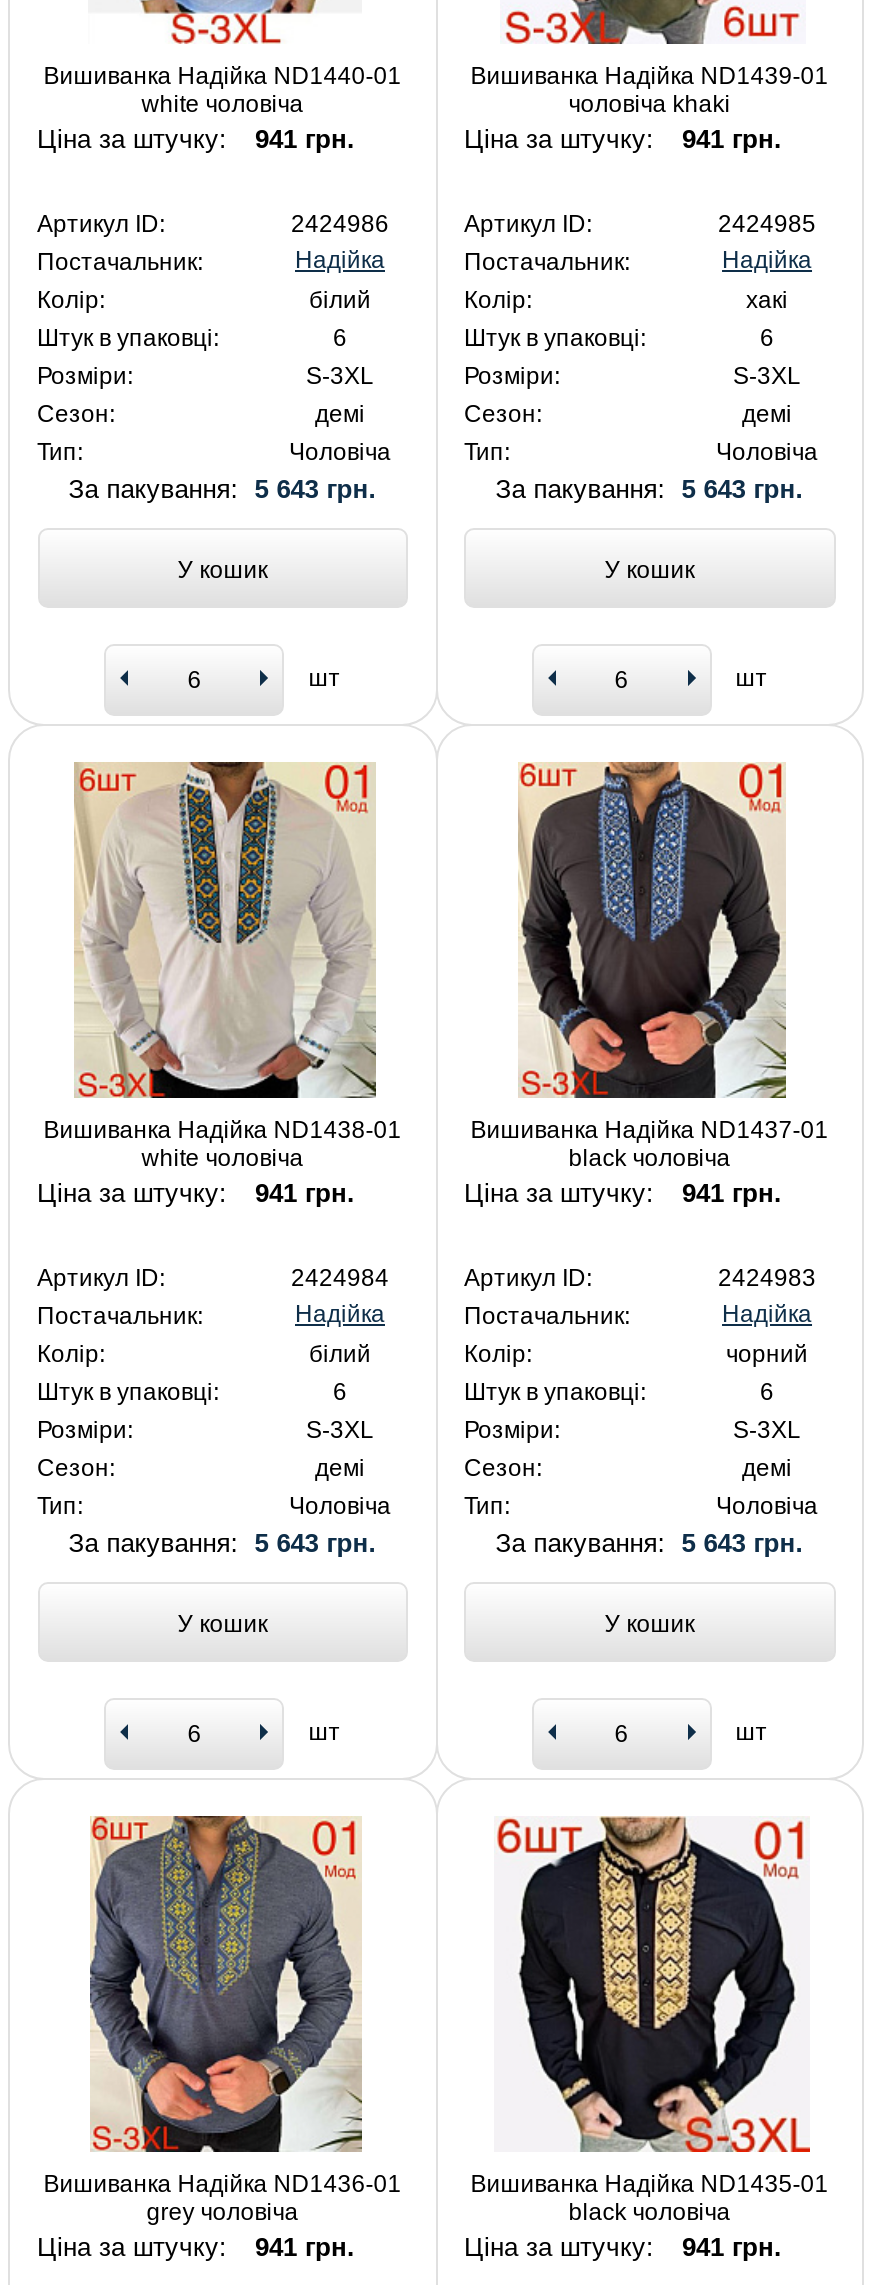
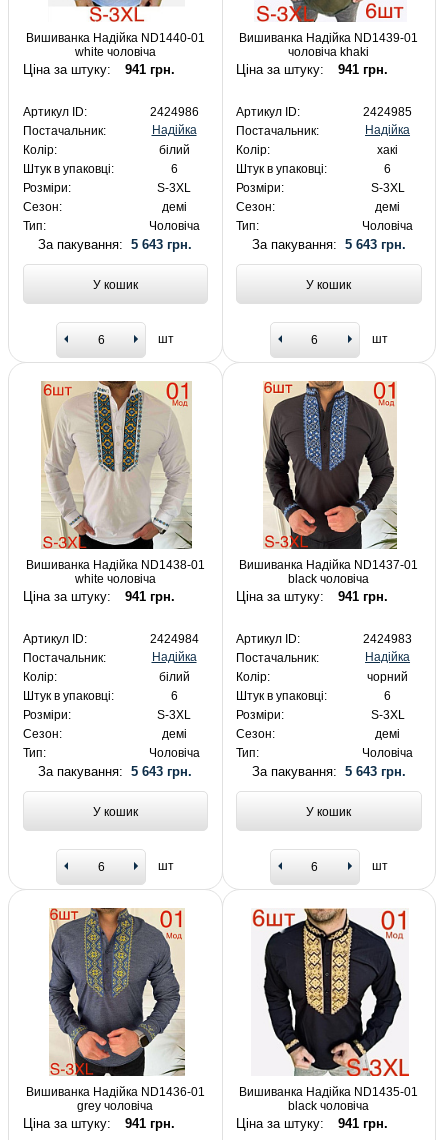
[37,123,235,153] Ціна за штучку: -> [22,62,114,77] Ціна за штуку:
[464,123,662,153] Ціна за штучку: -> [236,62,328,77] Ціна за штуку:
[37,1177,235,1207] Ціна за штучку: -> [22,589,114,604] Ціна за штуку:
[464,1177,662,1207] Ціна за штучку: -> [236,589,328,604] Ціна за штуку:
[37,2231,235,2261] Ціна за штучку: -> [22,1116,114,1131] Ціна за штуку:
[464,2231,662,2261] Ціна за штучку: -> [236,1116,328,1131] Ціна за штуку:

